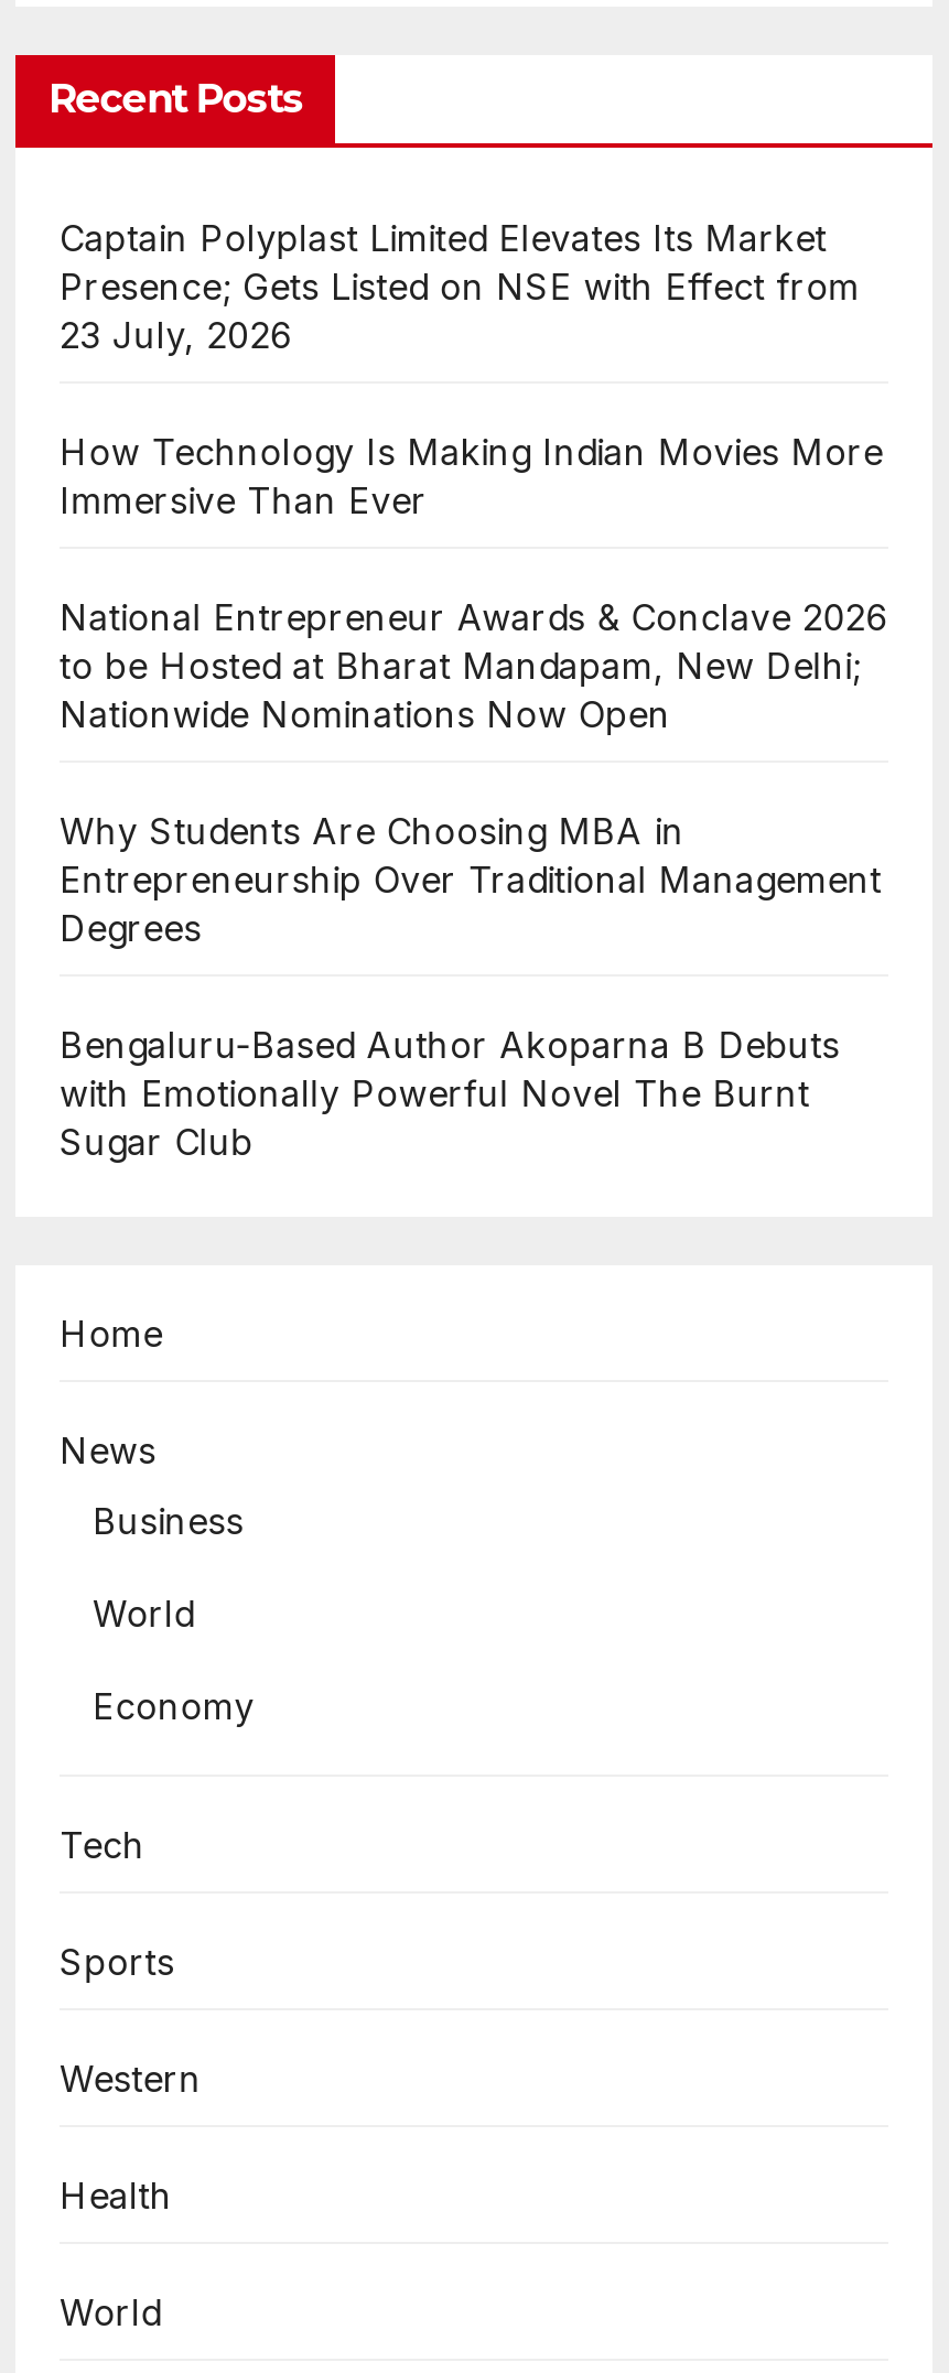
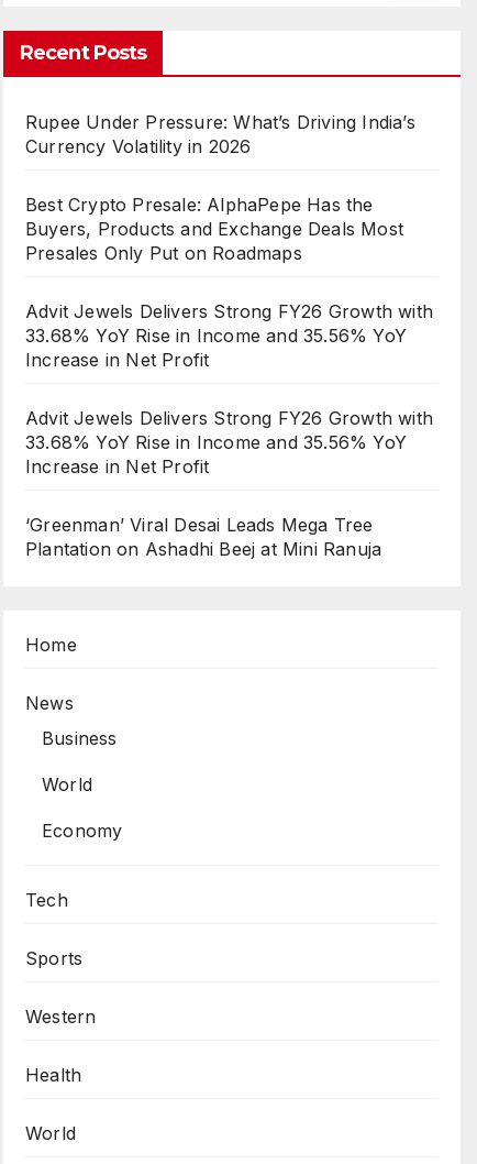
[60,217,860,358] Captain Polyplast Limited Elevates Its Market | Presence; Gets Listed on NSE with Effect from | 23 July, 2026 -> [25,111,415,158] Rupee Under Pressure: What’s Driving India’s | Currency Volatility in 2026
[60,431,883,523] How Technology Is Making Indian Movies More | Immersive Than Ever -> [25,194,403,264] Best Crypto Presale: AlphaPepe Has the | Buyers, Products and Exchange Deals Most | Presales Only Put on Roadmaps
[60,596,888,737] National Entrepreneur Awards & Conclave 2026 | to be Hosted at Bharat Mandapam, New Delhi; | Nationwide Nominations Now Open -> [25,301,433,371] Advit Jewels Delivers Strong FY26 Growth with | 33.68% YoY Rise in Income and 35.56% YoY | Increase in Net Profit
[60,810,881,951] Why Students Are Choosing MBA in | Entrepreneurship Over Traditional Management | Degrees -> [25,407,433,478] Advit Jewels Delivers Strong FY26 Growth with | 33.68% YoY Rise in Income and 35.56% YoY | Increase in Net Profit
[60,1023,840,1165] Bengaluru-Based Author Akoparna B Debuts | with Emotionally Powerful Novel The Burnt | Sugar Club -> [25,514,382,560] ‘Greenman’ Viral Desai Leads Mega Tree | Plantation on Ashadhi Beej at Mini Ranuja

